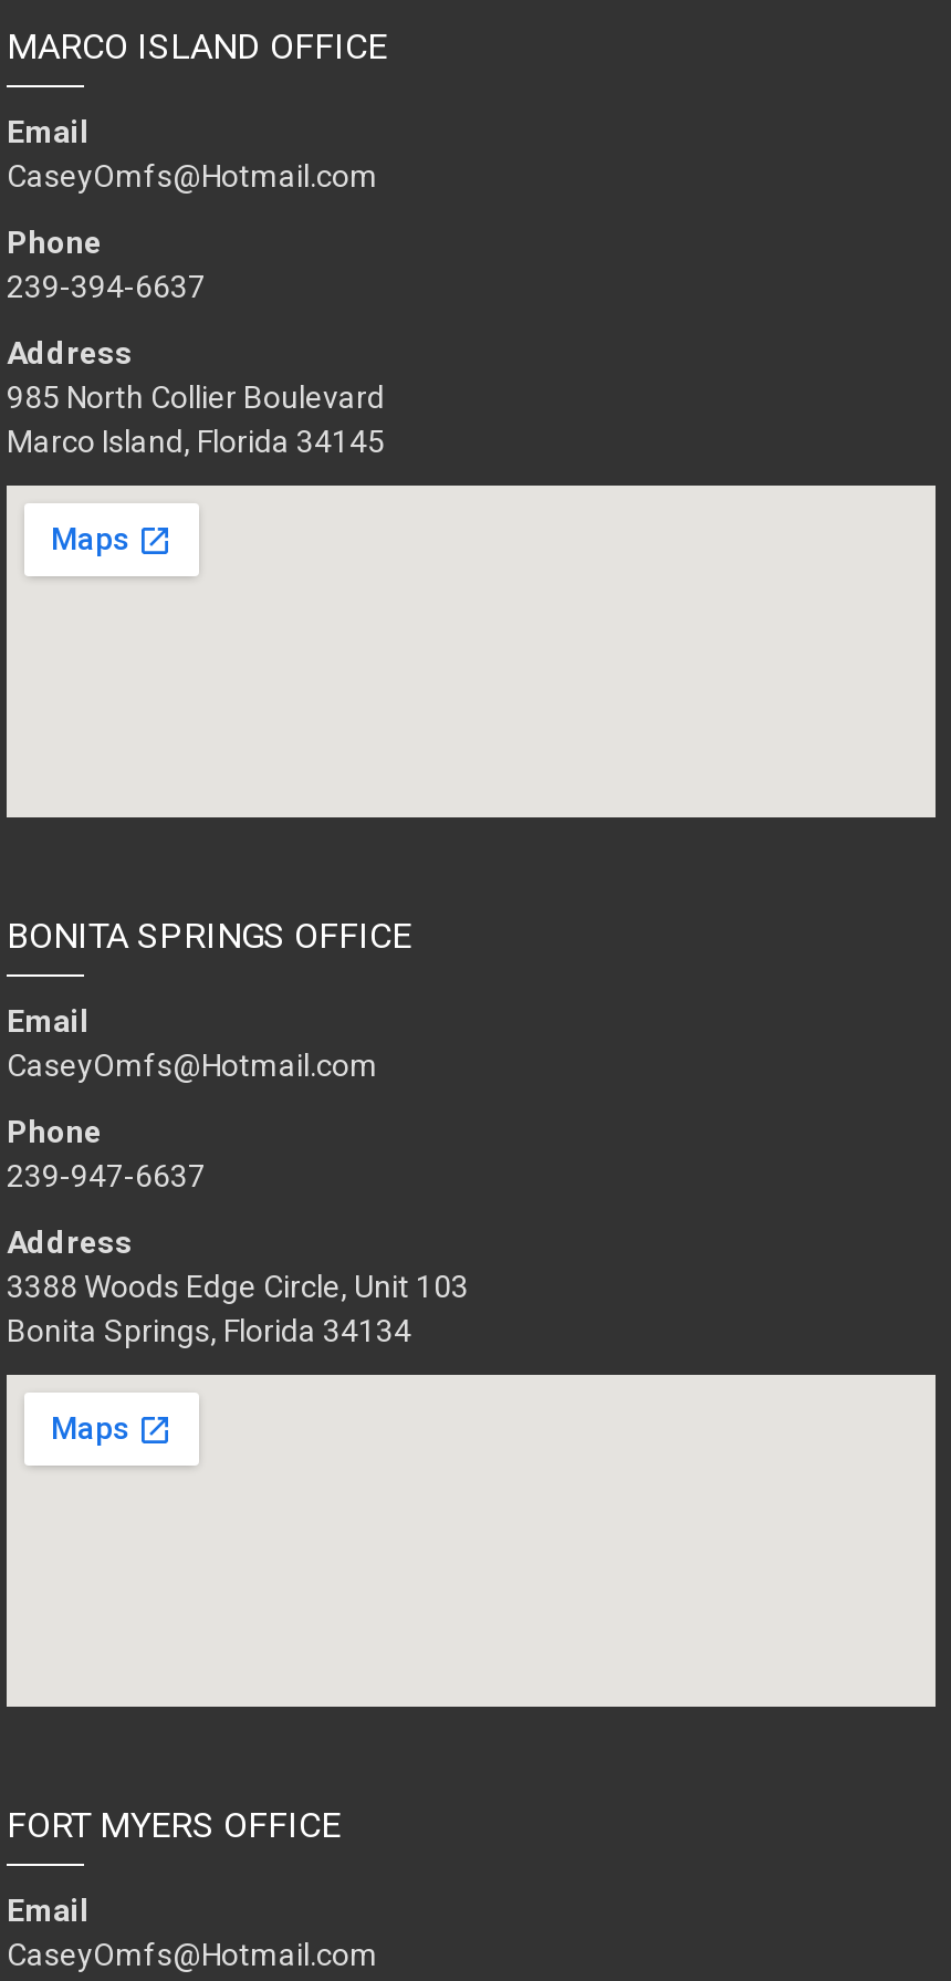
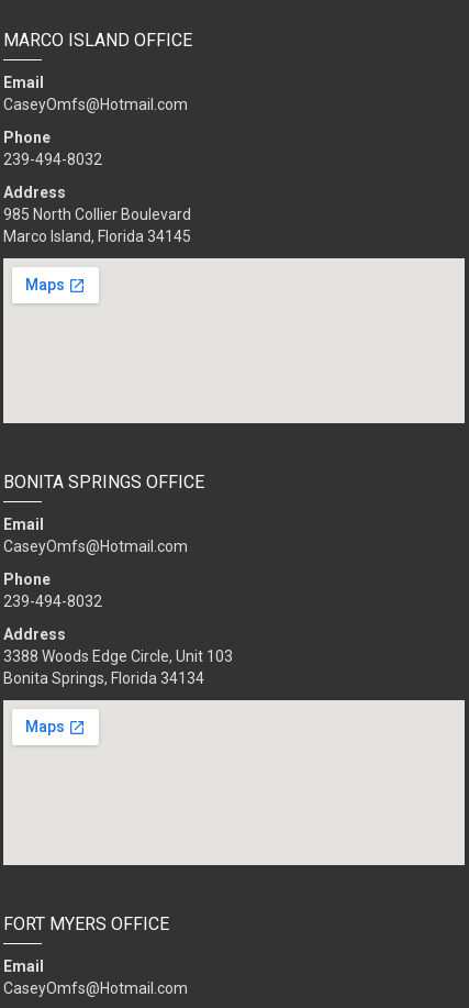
[7,269,206,304] 239-394-6637 -> [3,151,102,168] 239-494-8032
[7,1158,206,1193] 239-947-6637 -> [3,592,102,610] 239-494-8032

